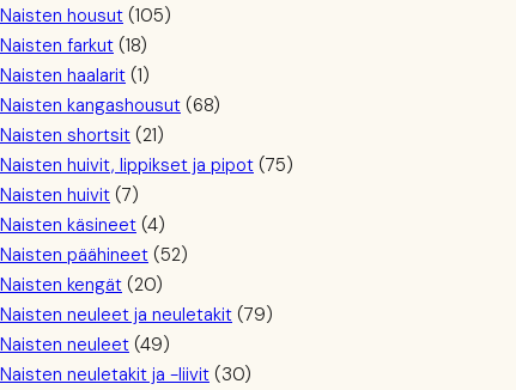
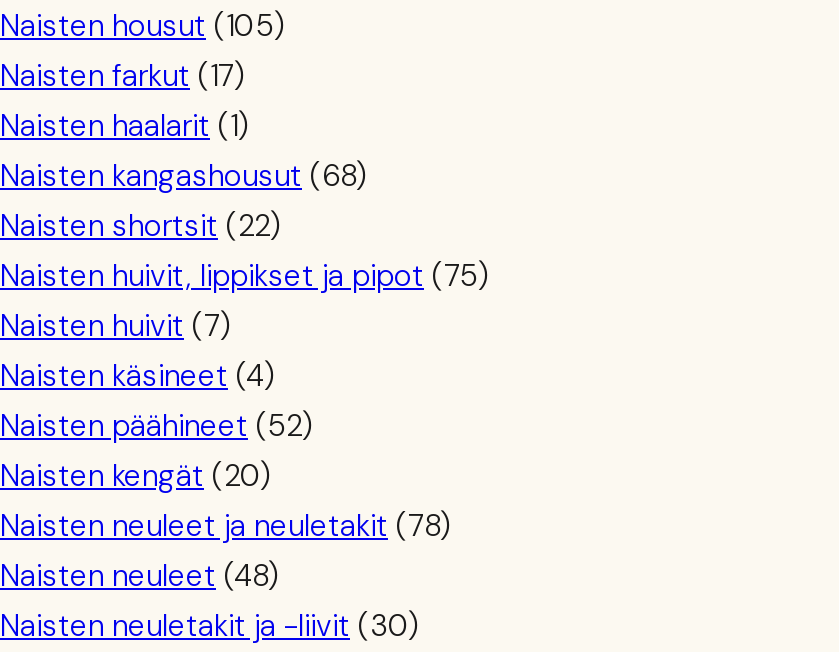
[0,33,147,57] Naisten farkut (18) -> [0,56,246,96] Naisten farkut (17)
[0,123,164,147] Naisten shortsit (21) -> [0,206,282,246] Naisten shortsit (22)
[0,303,273,327] Naisten neuleet ja neuletakit (79) -> [0,506,452,546] Naisten neuleet ja neuletakit (78)
[0,333,170,357] Naisten neuleet (49) -> [0,556,280,596] Naisten neuleet (48)

